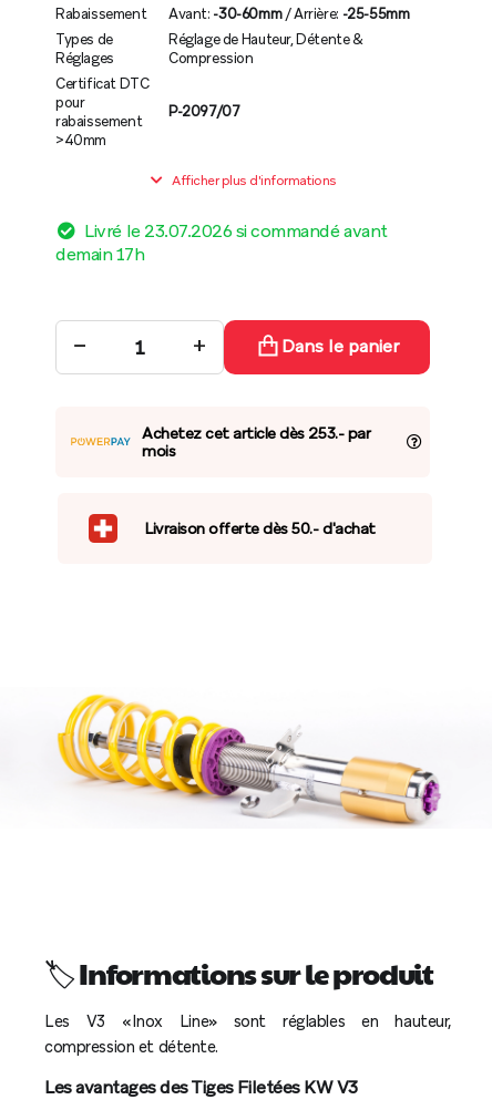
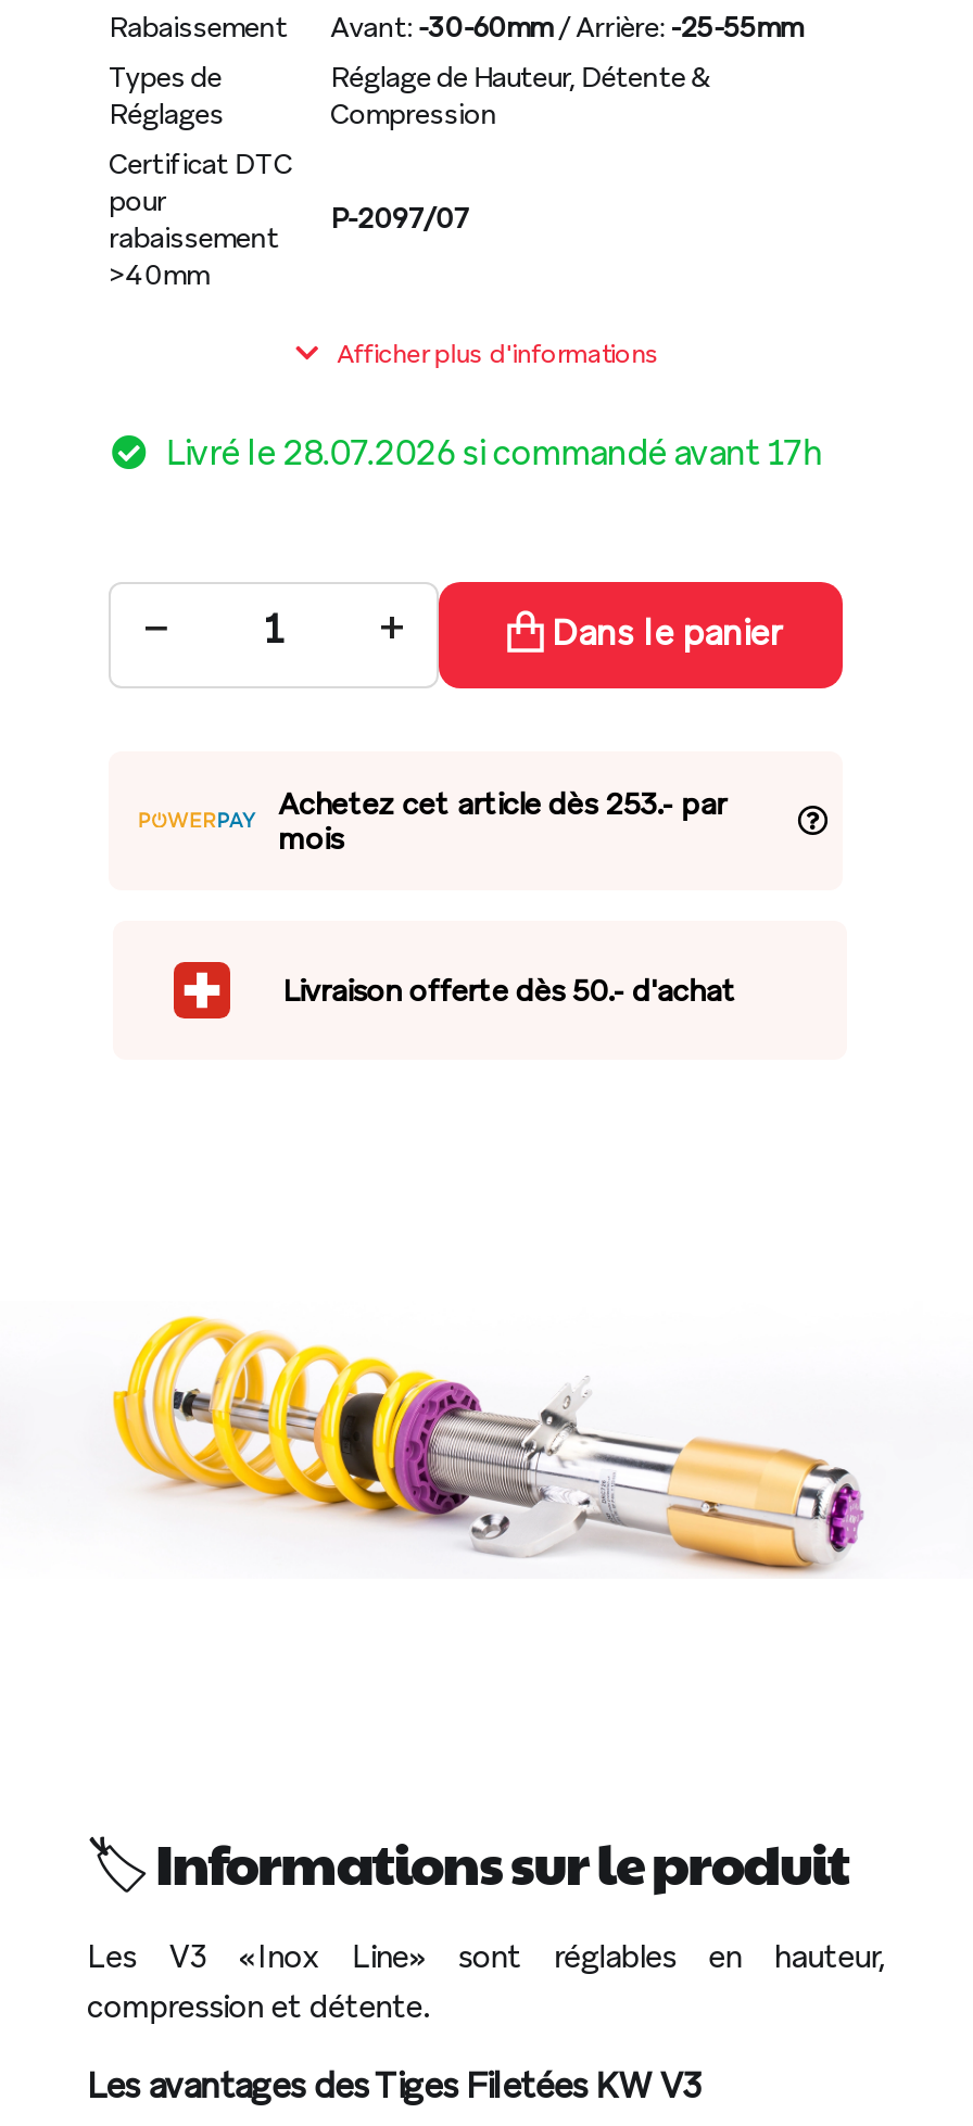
[55,219,387,265] Livré le 23.07.2026 si commandé avant | demain 17h -> [158,429,822,475] Livré le 28.07.2026 si commandé avant 17h

